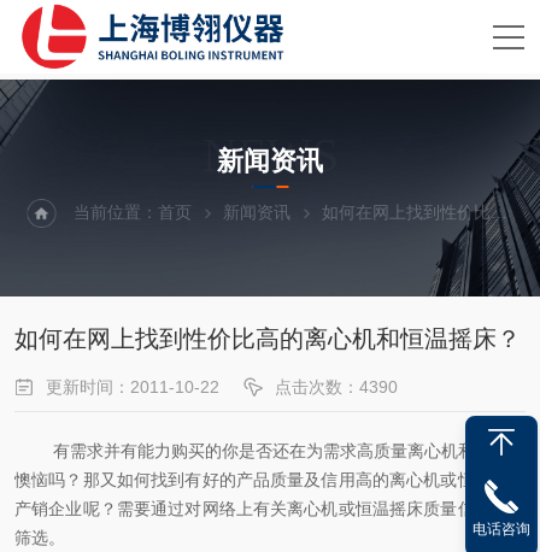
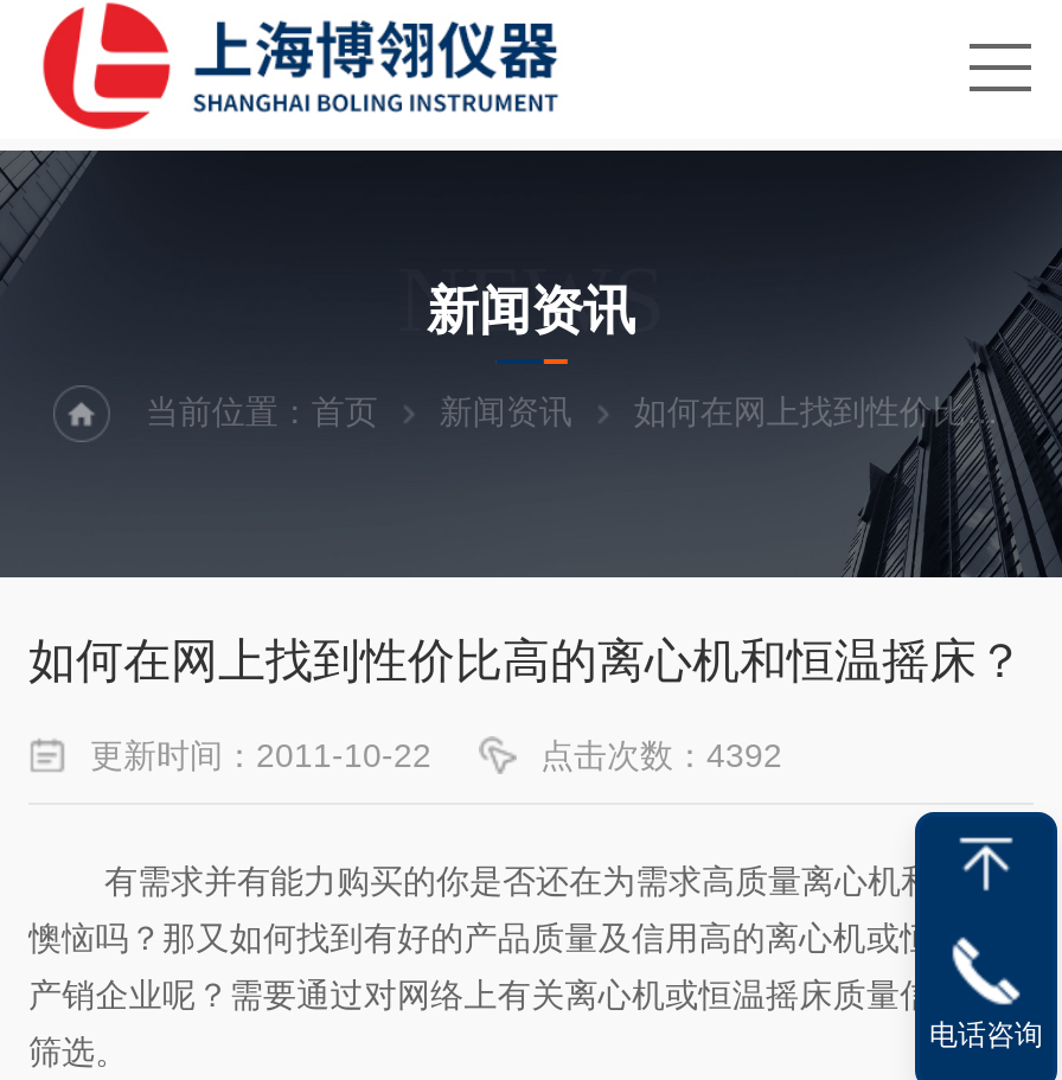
[275,377,398,397] 点击次数：4390 -> [540,736,782,774] 点击次数：4392

